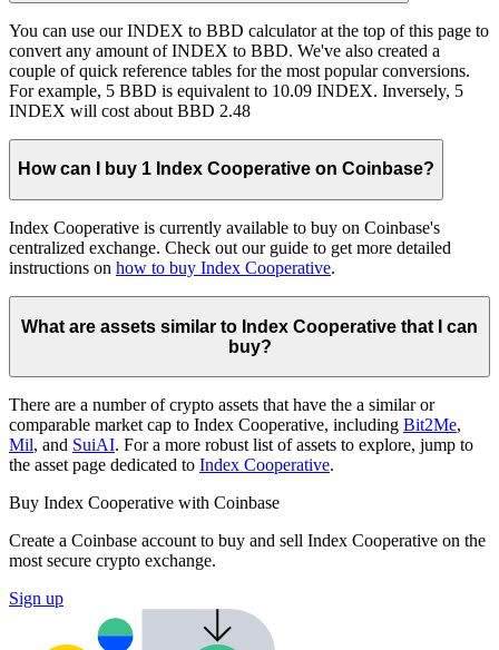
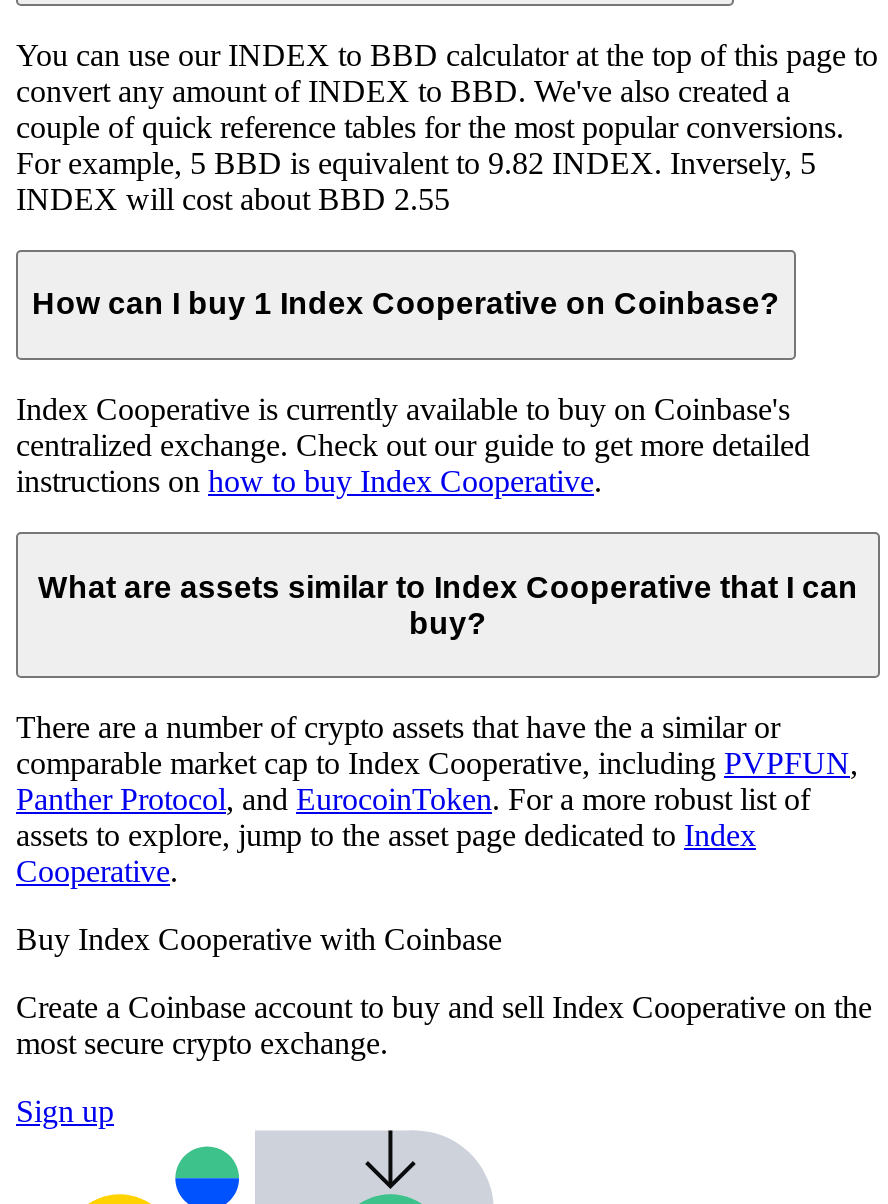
[9,81,463,100] For example, 5 BBD is equivalent to 10.09 INDEX. Inversely, 5 -> [16,146,816,180] For example, 5 BBD is equivalent to 9.82 INDEX. Inversely, 5
[9,101,251,120] INDEX will cost about BBD 2.48 -> [16,182,450,216] INDEX will cost about BBD 2.55
[9,415,473,474] comparable market cap to Index Cooperative, including Bit2Me, | Mil, and SuiAI. For a more robust list of assets to explore, jump to | the asset page dedicated to Index Cooperative. -> [16,746,858,888] comparable market cap to Index Cooperative, including PVPFUN, | Panther Protocol, and EurocoinToken. For a more robust list of | assets to explore, jump to the asset page dedicated to Index | Cooperative.

